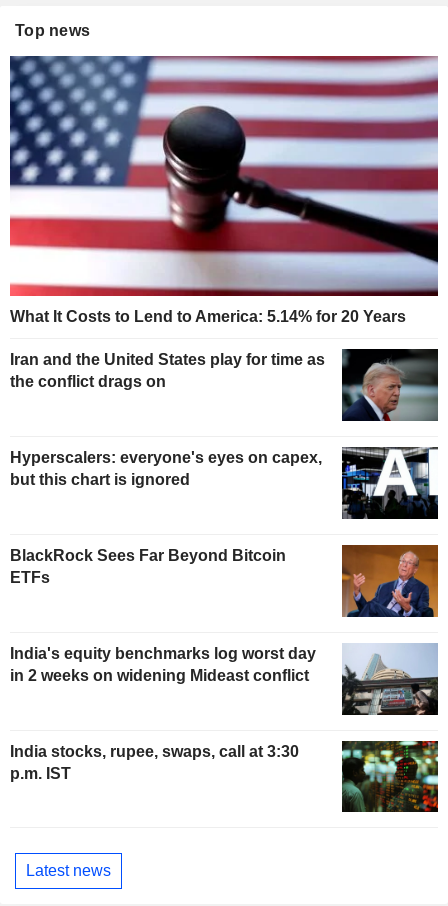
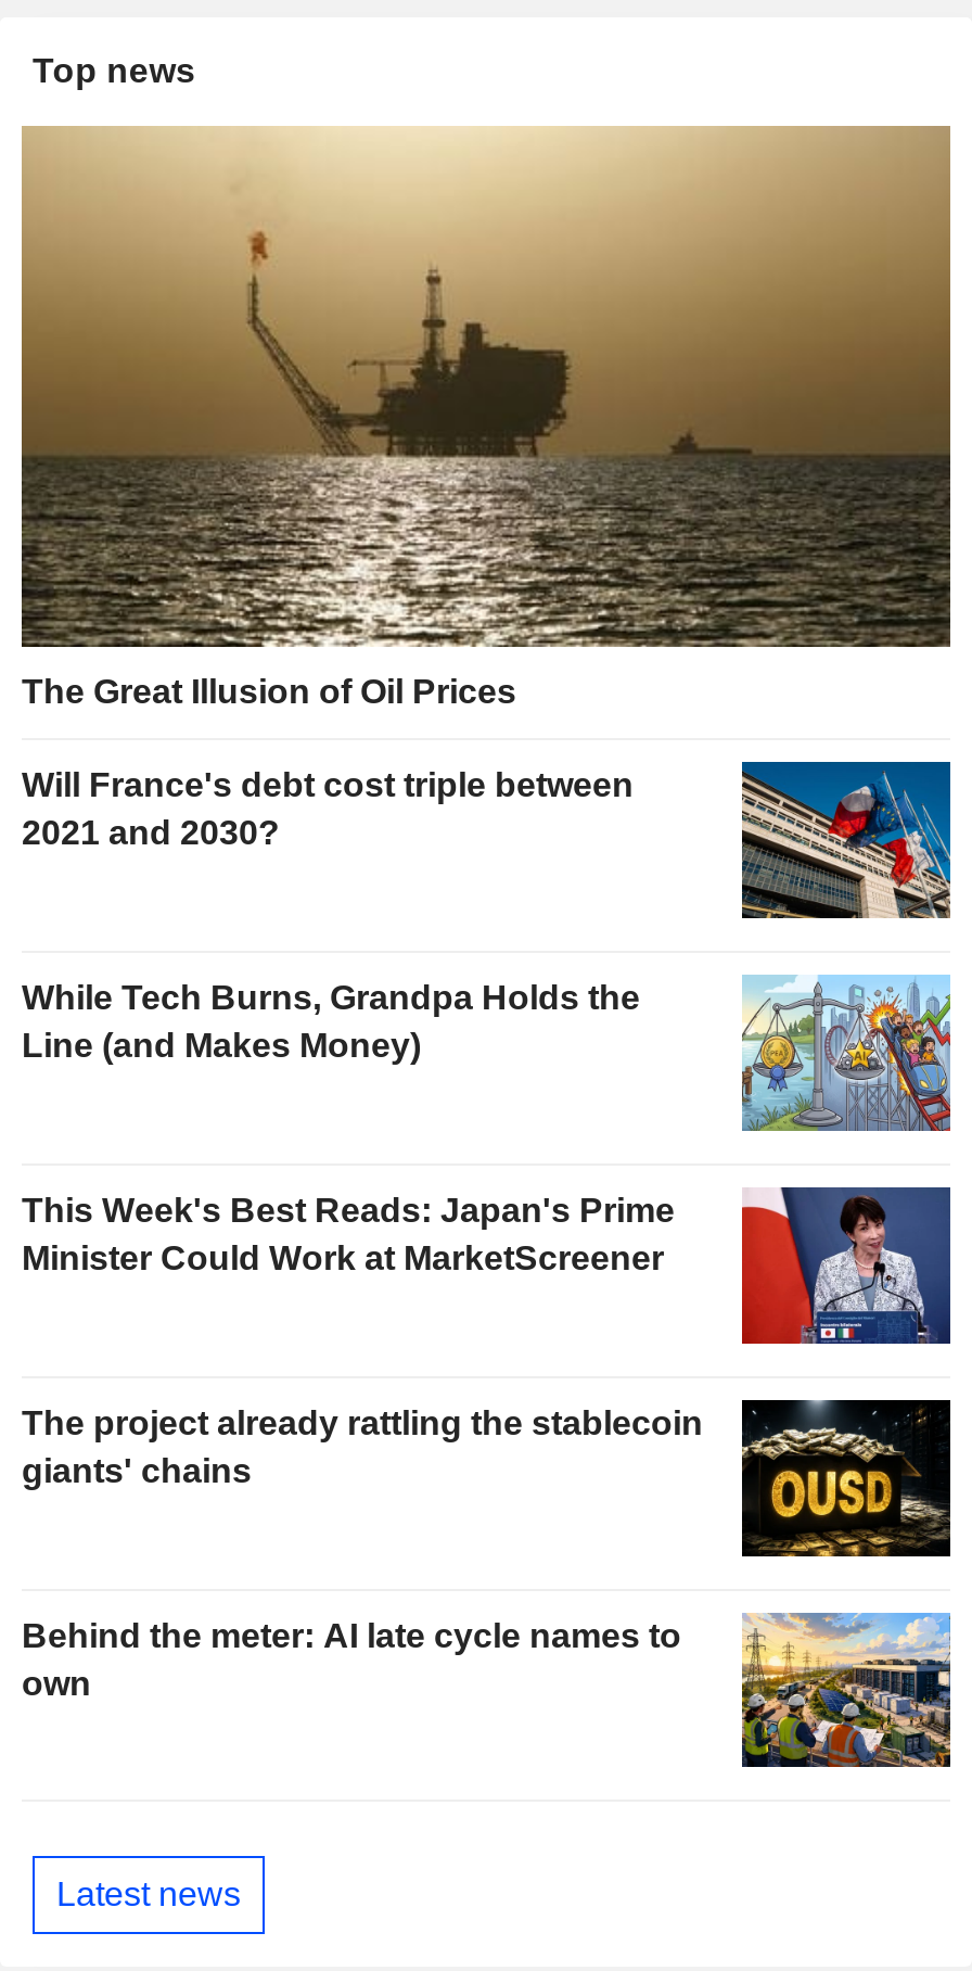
[9,55,438,325] [image] | What It Costs to Lend to America: 5.14% for 20 Years -> [20,124,952,711] [image] | The Great Illusion of Oil Prices
[10,351,325,390] Iran and the United States play for time as | the conflict drags on -> [22,767,634,852] Will France's debt cost triple between | 2021 and 2030?
[341,348,439,422] [image] -> [740,760,952,920] [image]
[10,449,322,488] Hyperscalers: everyone's eyes on capex, | but this chart is ignored -> [22,979,640,1064] While Tech Burns, Grandpa Holds the | Line (and Makes Money)
[341,446,439,520] [image] -> [742,975,952,1133] [image]
[10,547,286,586] BlackRock Sees Far Beyond Bitcoin | ETFs -> [22,1192,675,1276] This Week's Best Reads: Japan's Prime | Minister Could Work at MarketScreener
[341,544,439,618] [image] -> [740,1185,952,1346] [image]
[10,643,438,716] [image] | India's equity benchmarks log worst day | in 2 weeks on widening Mideast conflict -> [22,1398,952,1559] [image] | The project already rattling the stablecoin | giants' chains
[10,743,299,782] India stocks, rupee, swaps, call at 3:30 | p.m. IST -> [22,1616,681,1701] Behind the meter: AI late cycle names to | own
[341,740,439,813] [image] -> [740,1611,952,1769] [image]

